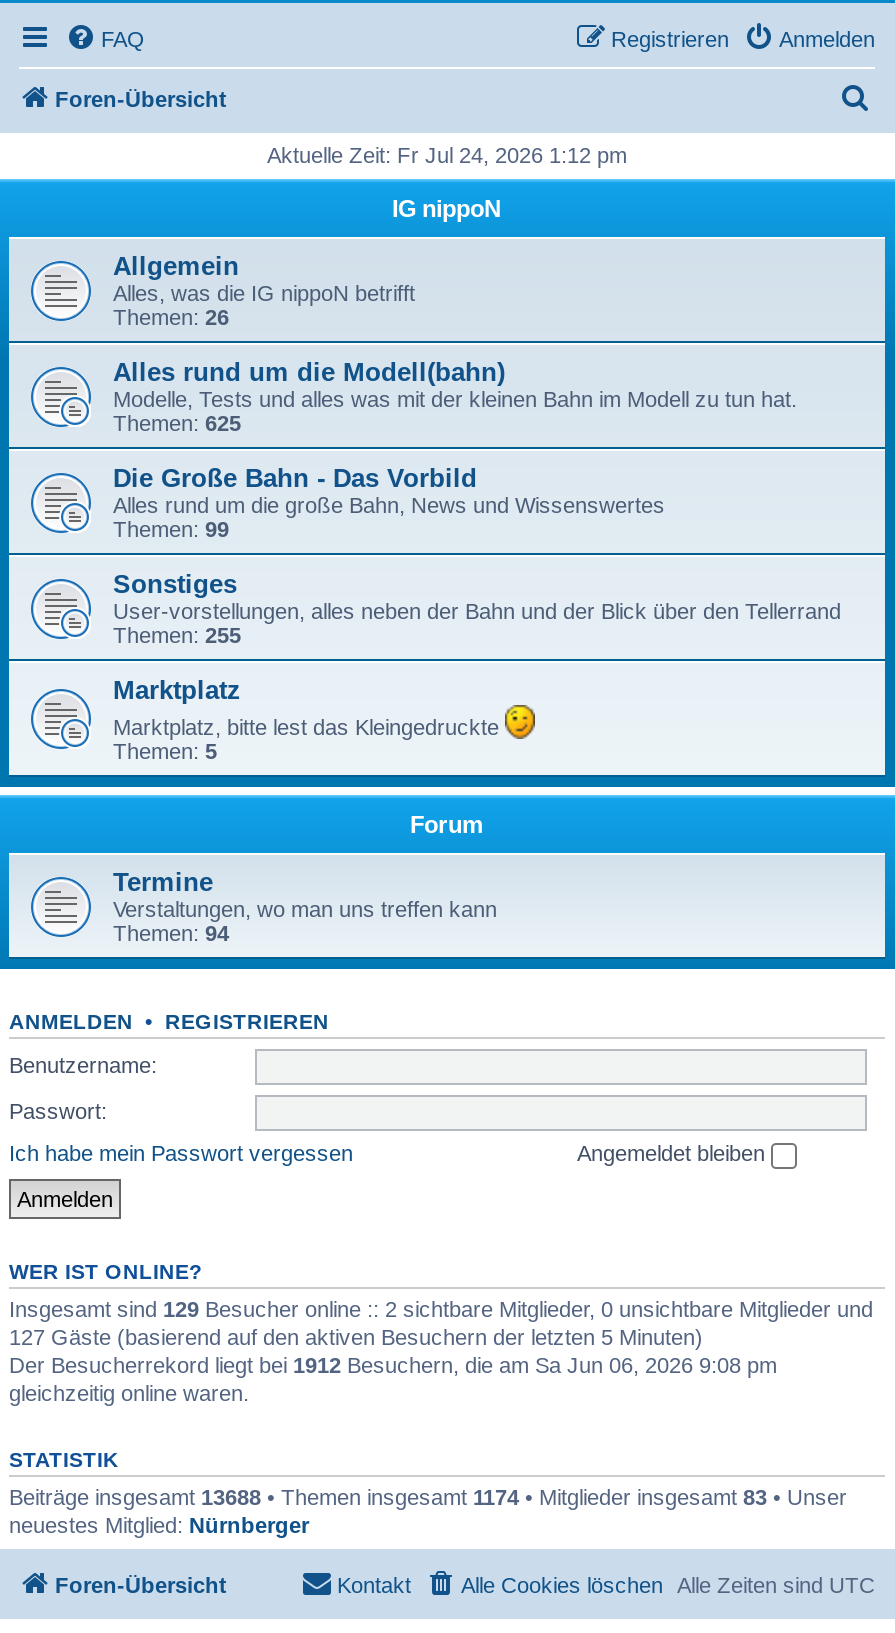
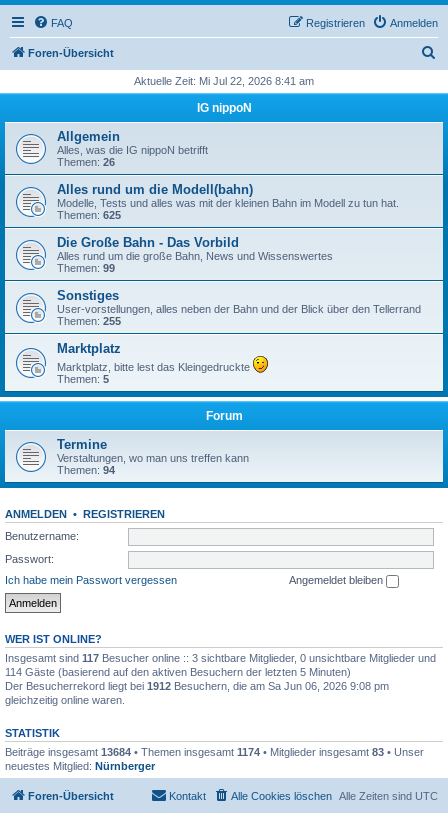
[267,143,627,167] Aktuelle Zeit: Fr Jul 24, 2026 1:12 pm -> [134,75,314,87] Aktuelle Zeit: Mi Jul 22, 2026 8:41 am
[9,1296,873,1320] Insgesamt sind 129 Besucher online :: 2 sichtbare Mitglieder, 0 unsichtbare Mitglieder und -> [5,652,436,664] Insgesamt sind 117 Besucher online :: 3 sichtbare Mitglieder, 0 unsichtbare Mitglieder und
[9,1324,703,1348] 127 Gäste (basierend auf den aktiven Besuchern der letzten 5 Minuten) -> [5,666,351,678] 114 Gäste (basierend auf den aktiven Besuchern der letzten 5 Minuten)
[9,1484,847,1508] Beiträge insgesamt 13688 • Themen insgesamt 1174 • Mitglieder insgesamt 83 • Unser -> [5,746,424,758] Beiträge insgesamt 13684 • Themen insgesamt 1174 • Mitglieder insgesamt 83 • Unser

